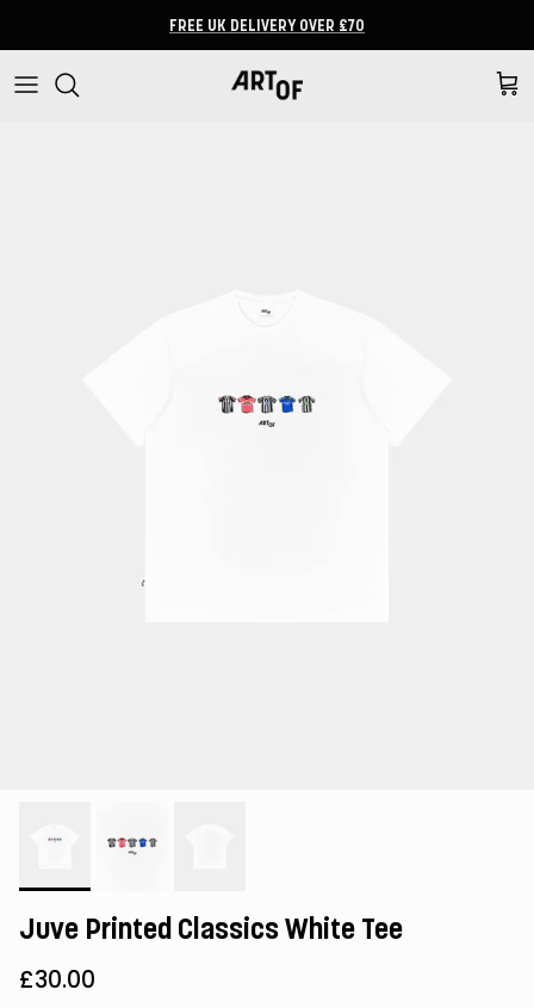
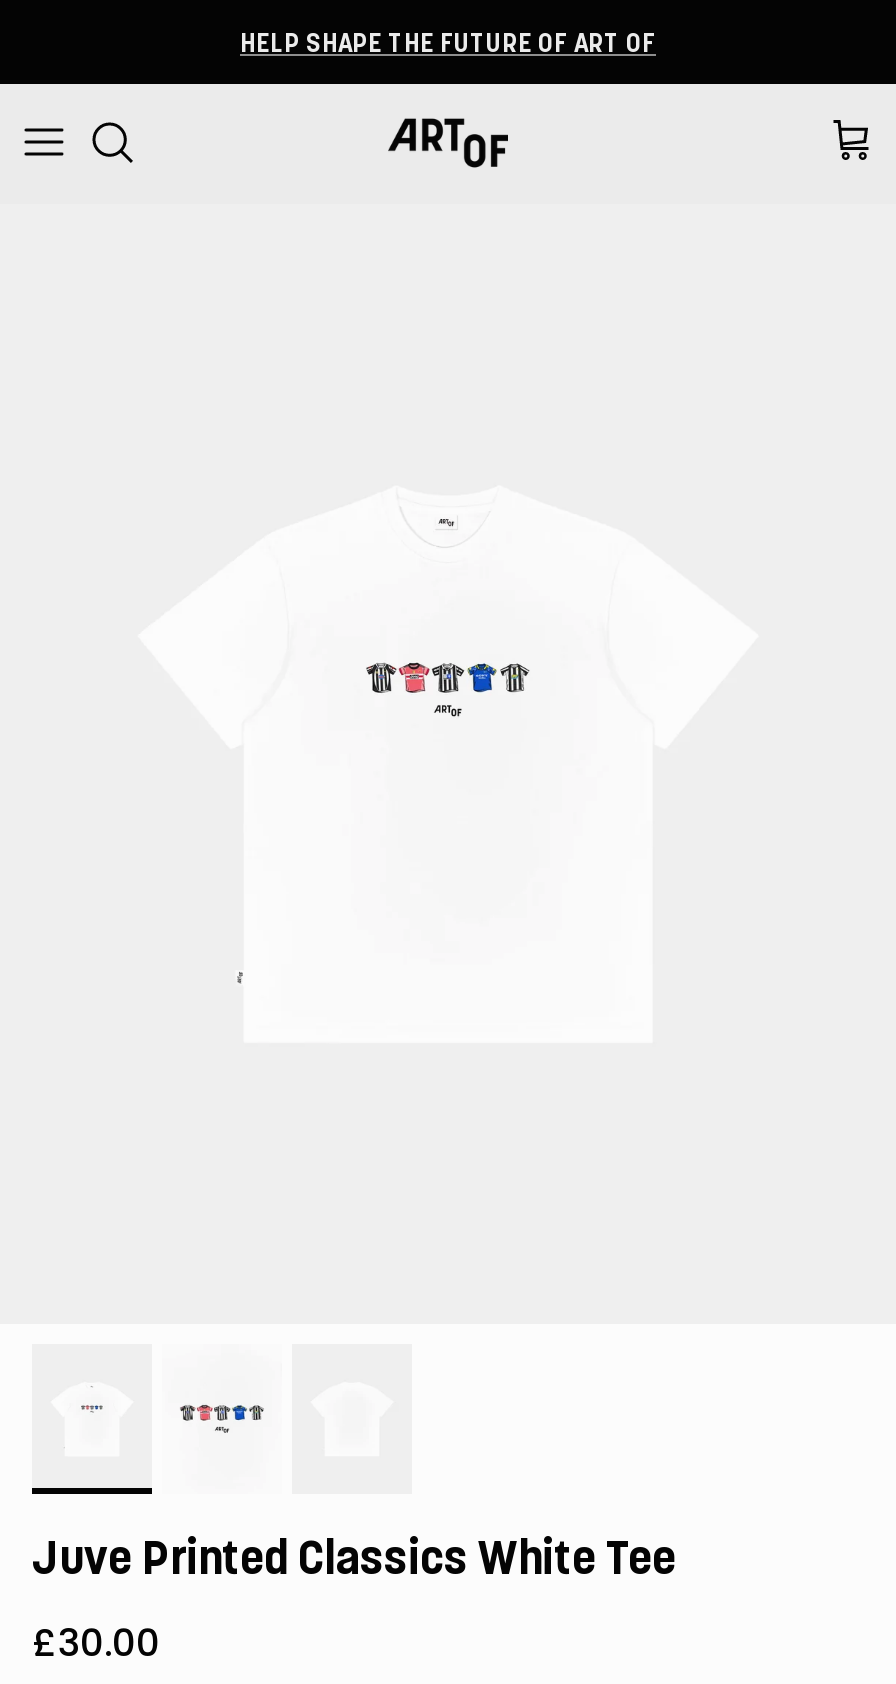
[169,19,365,35] FREE UK DELIVERY OVER £70 -> [240,32,656,58] HELP SHAPE THE FUTURE OF ART OF

